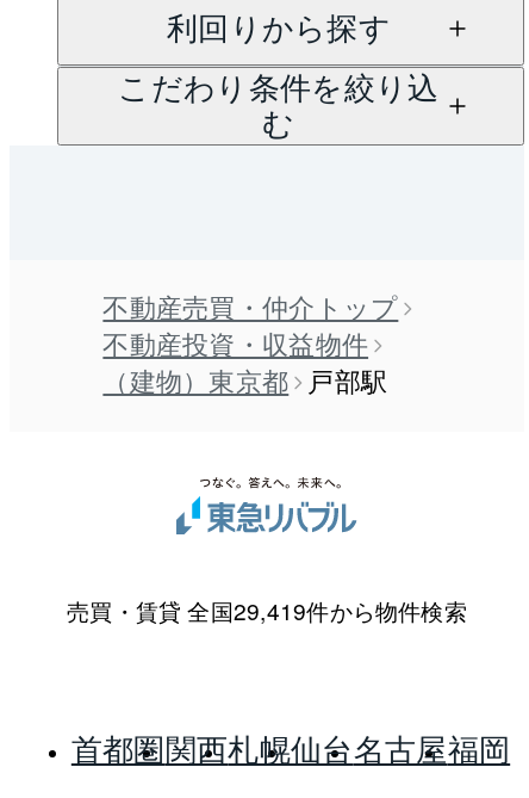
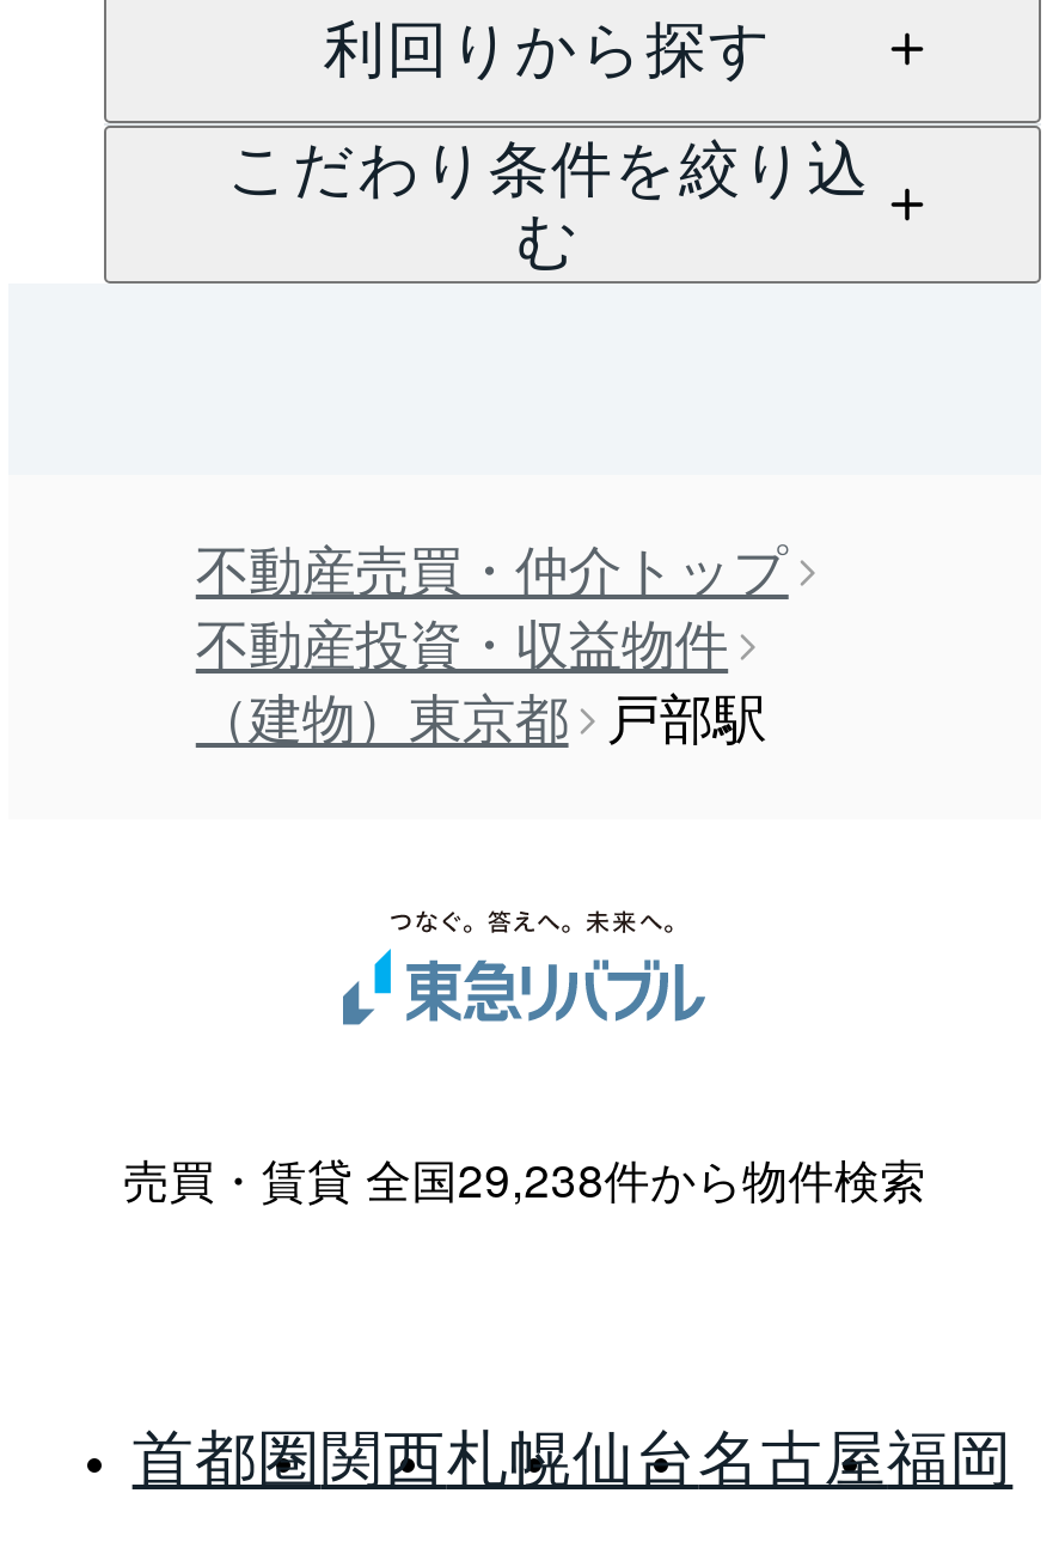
[67,594,467,626] 売買・賃貸 全国29,419件から物件検索 -> [123,1145,926,1210] 売買・賃貸 全国29,238件から物件検索

